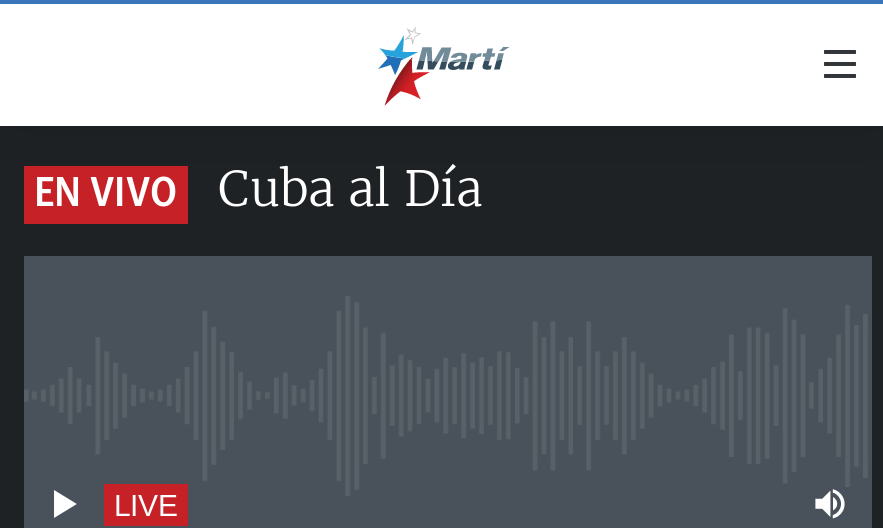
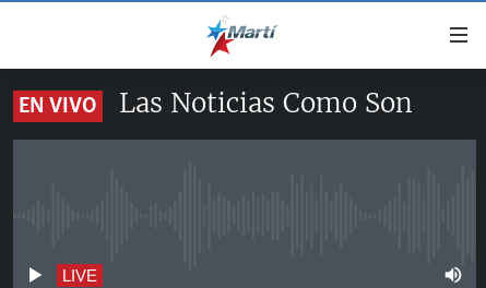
[218,158,482,220] Cuba al Día -> [119,86,413,120] Las Noticias Como Son

